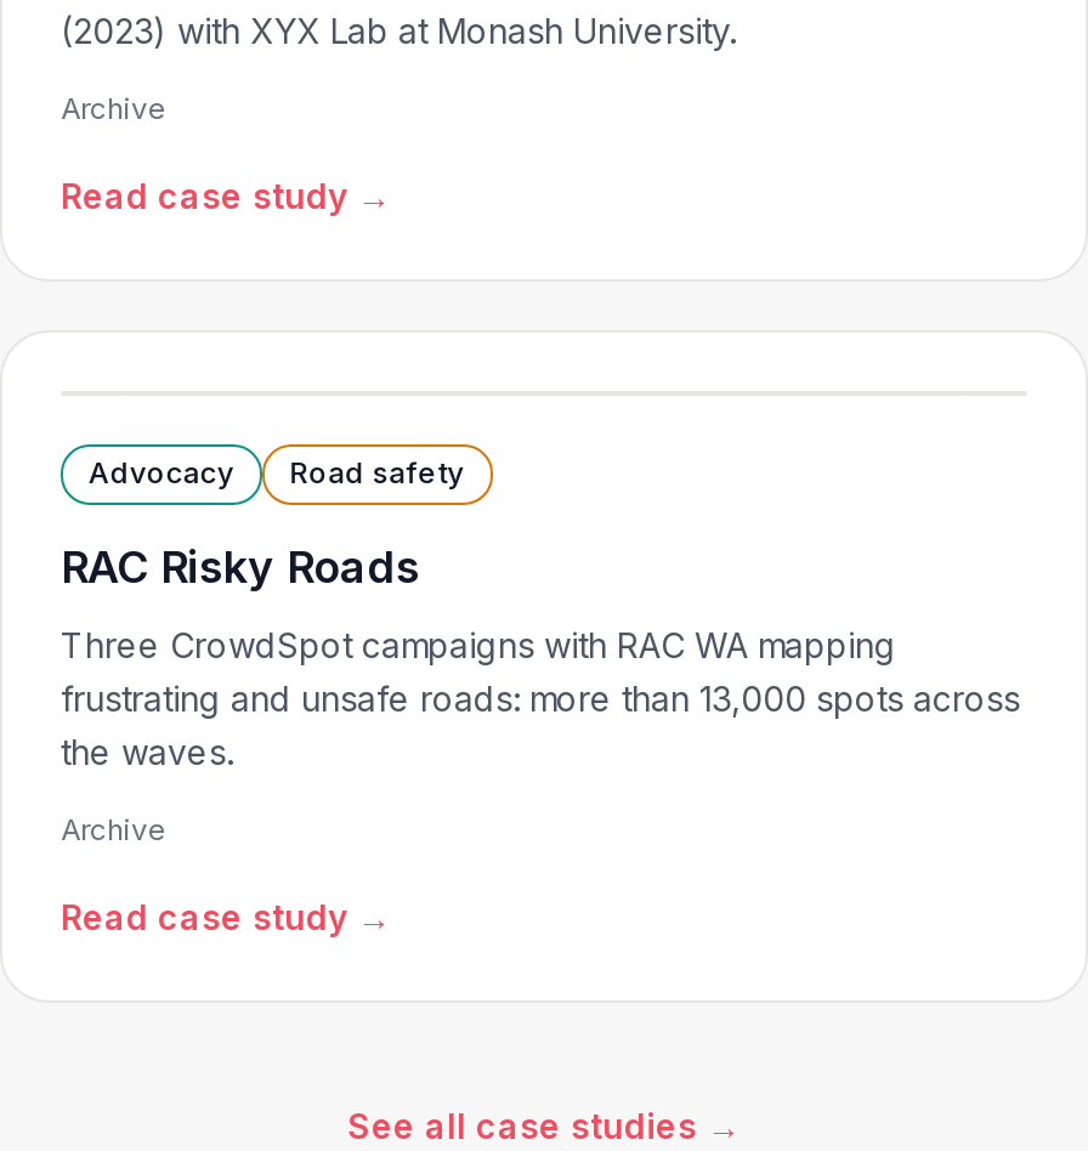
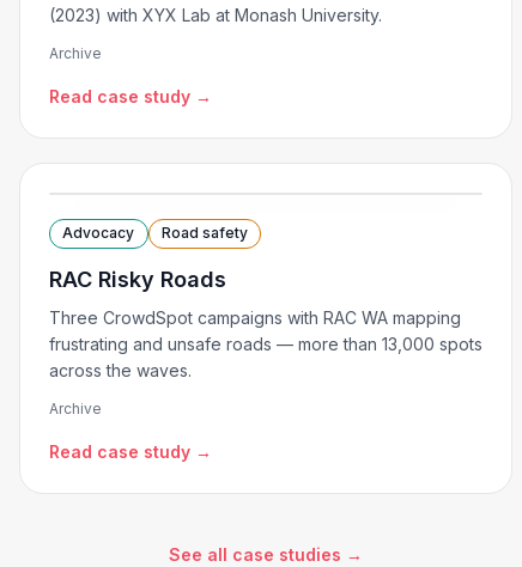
[61,677,1020,771] frustrating and unsafe roads: more than 13,000 spots across | the waves. -> [49,333,482,380] frustrating and unsafe roads — more than 13,000 spots | across the waves.

